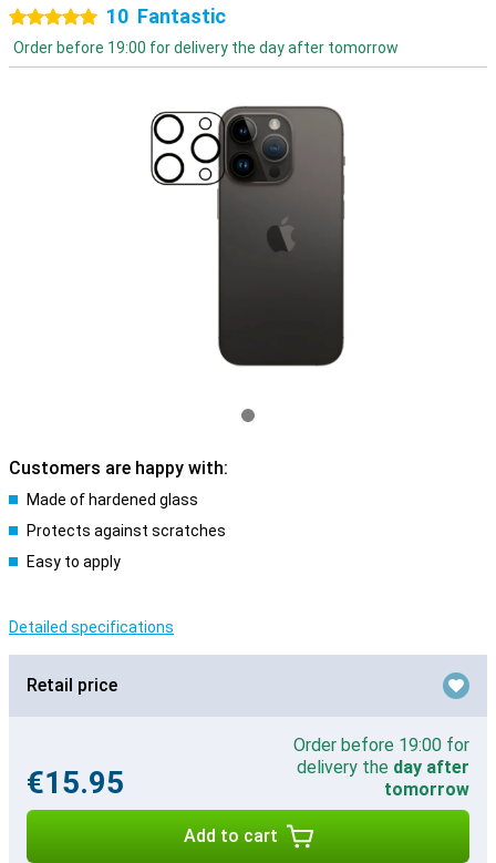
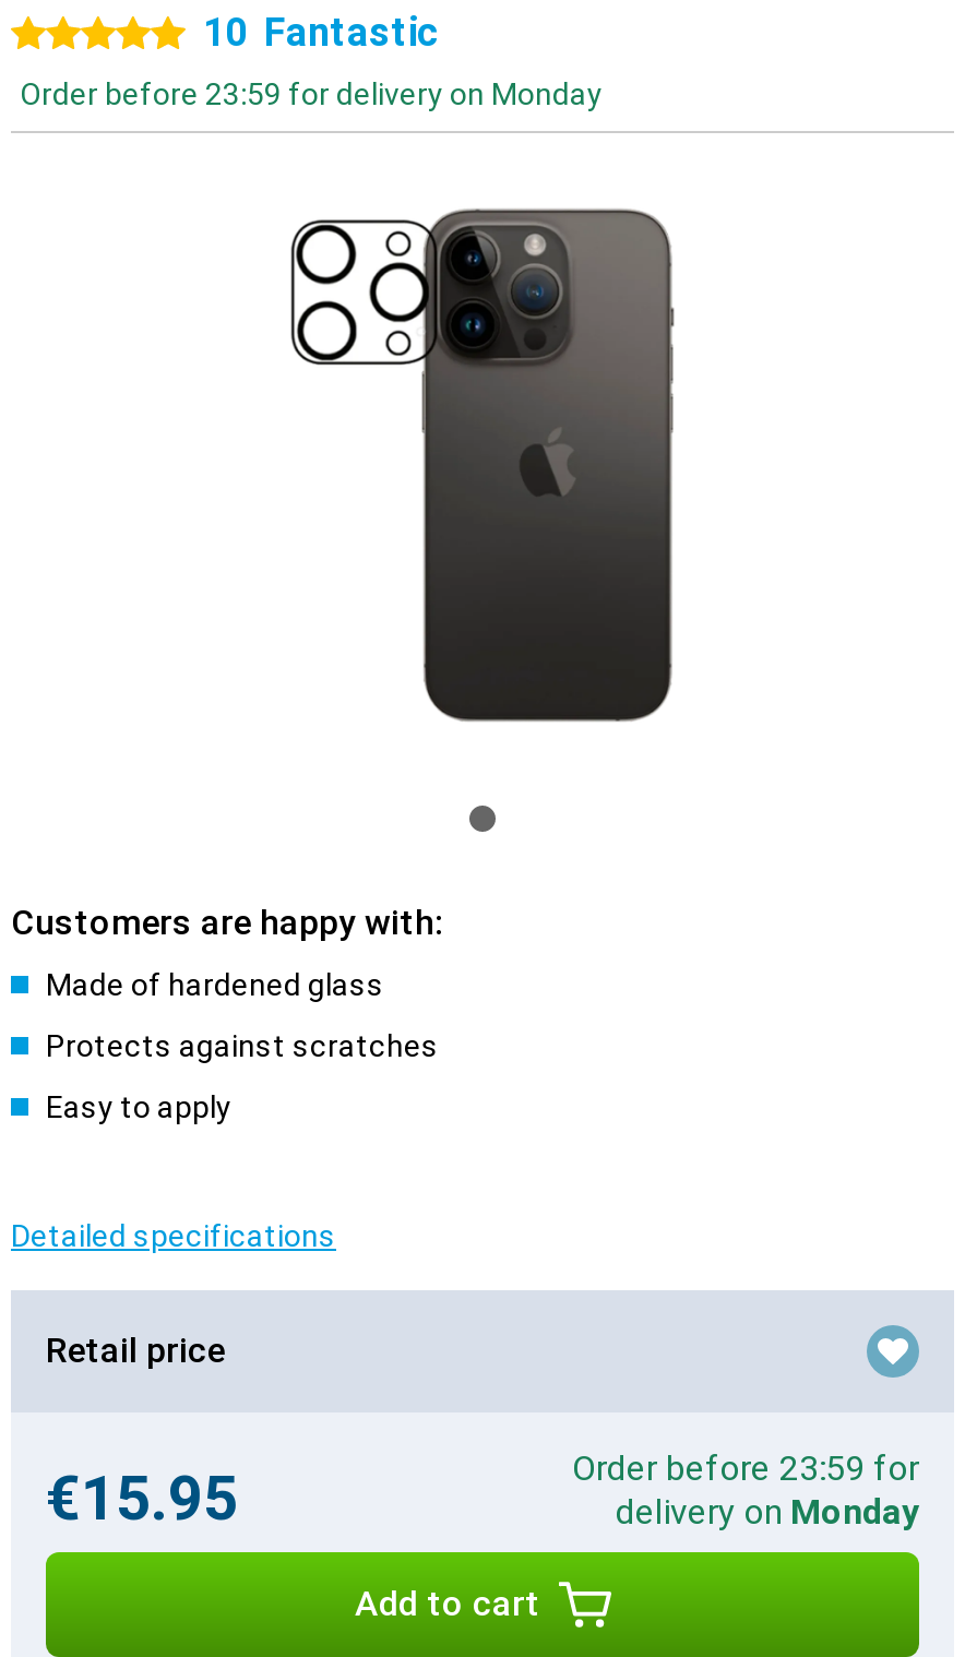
[13,39,399,56] Order before 19:00 for delivery the day after tomorrow -> [20,76,603,111] Order before 23:59 for delivery on Monday
[293,734,469,800] Order before 19:00 for | delivery the day after | tomorrow -> [572,1447,919,1533] Order before 23:59 for | delivery on Monday

